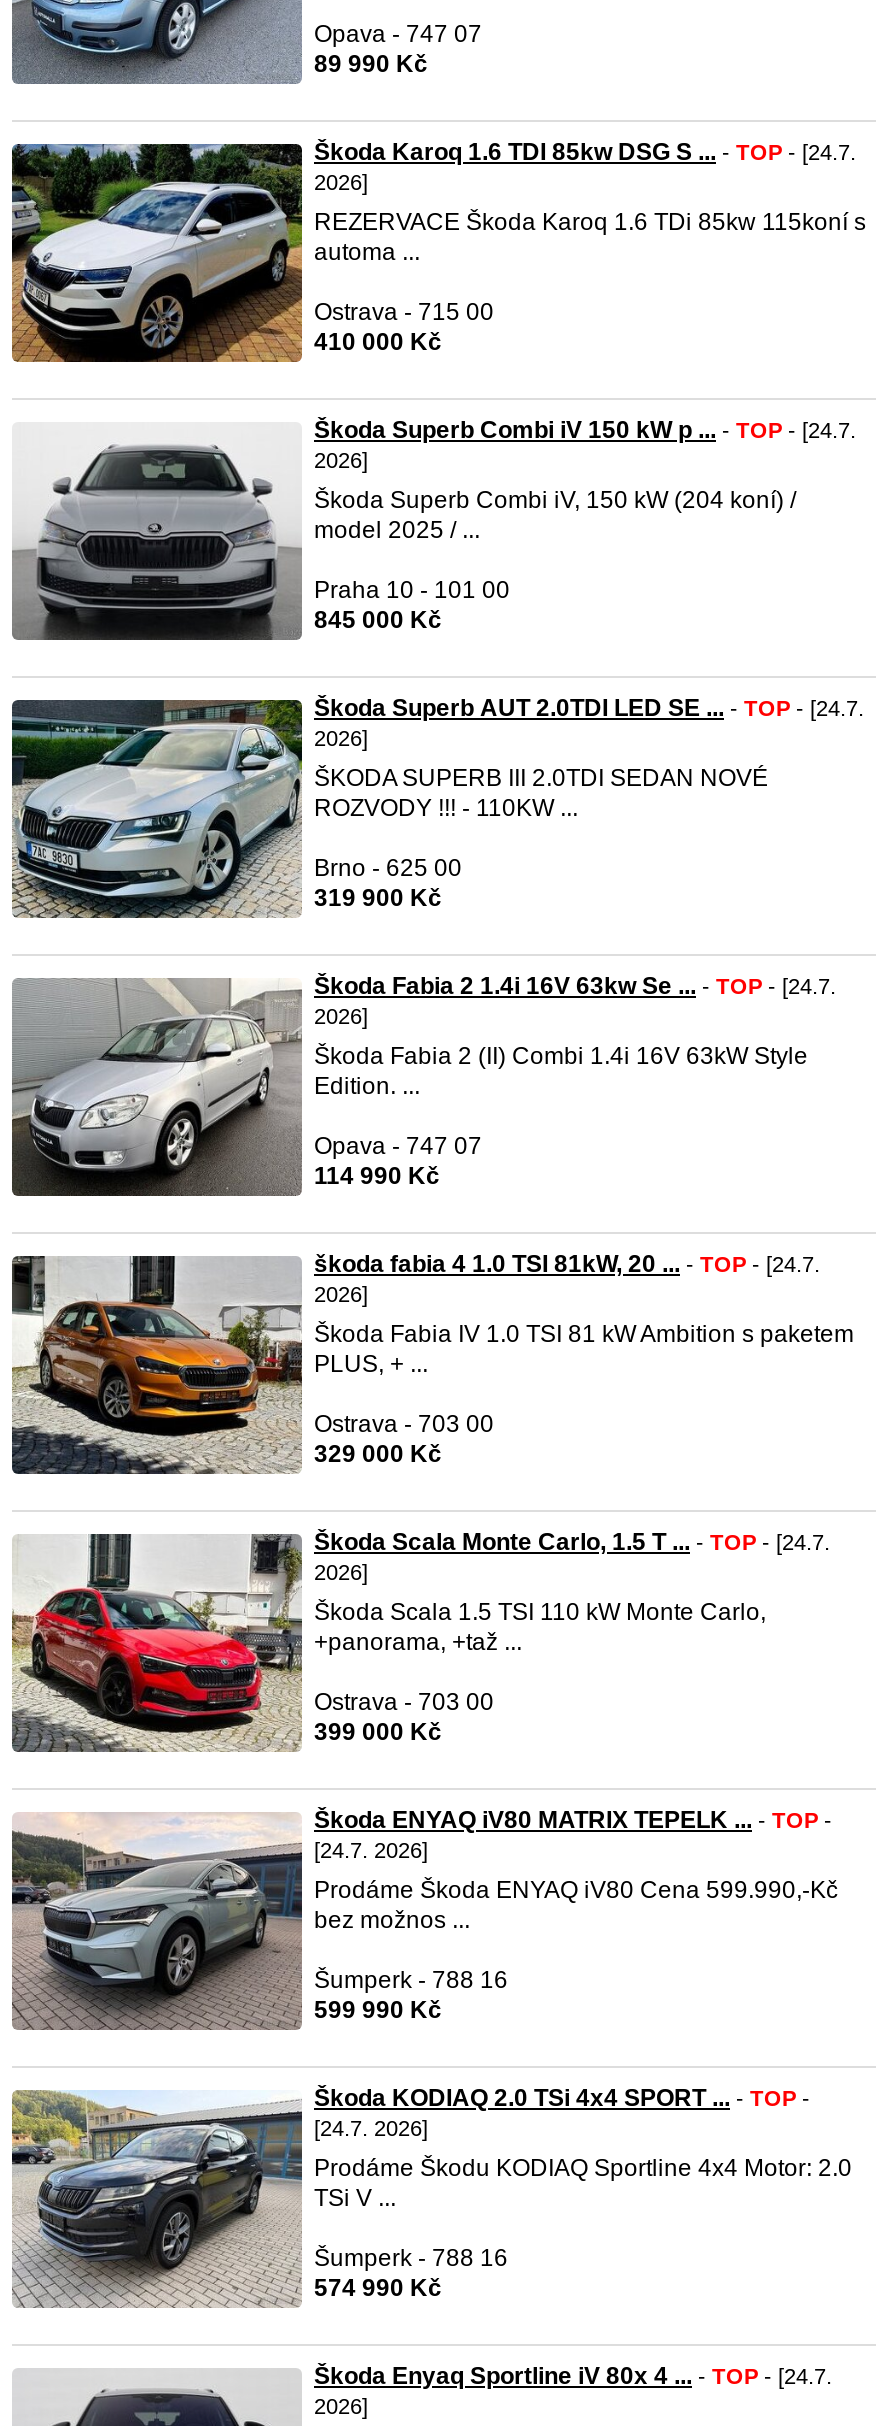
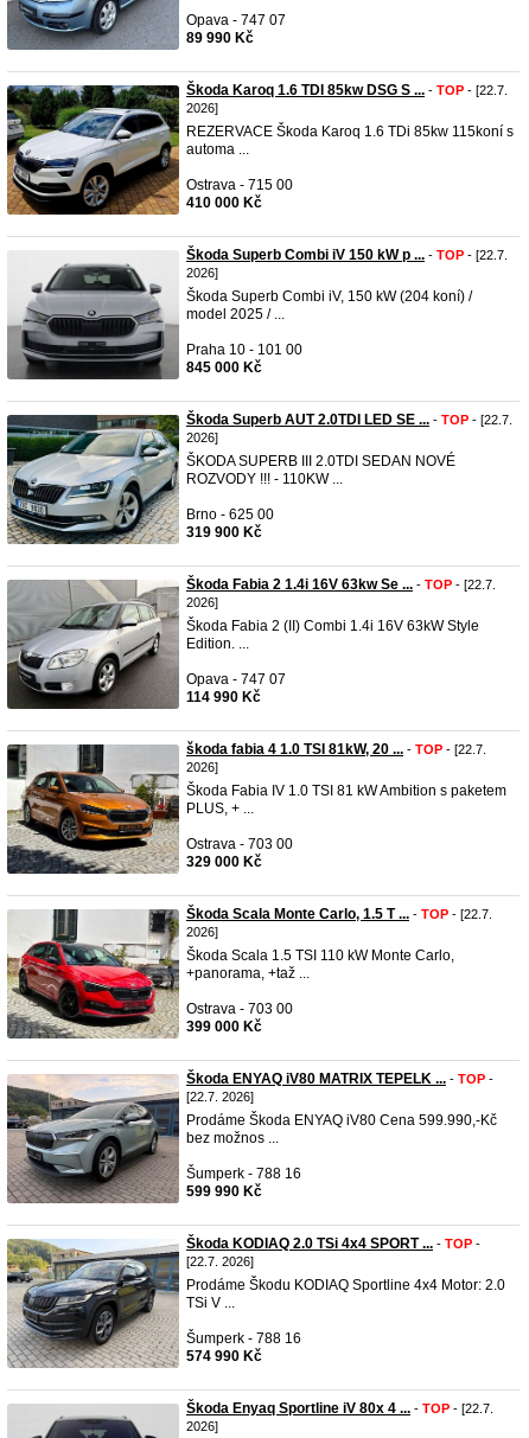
[314,138,856,166] Škoda Karoq 1.6 TDI 85kw DSG S ... - TOP - [24.7. -> [186,82,508,98] Škoda Karoq 1.6 TDI 85kw DSG S ... - TOP - [22.7.
[314,416,856,444] Škoda Superb Combi iV 150 kW p ... - TOP - [24.7. -> [186,247,508,263] Škoda Superb Combi iV 150 kW p ... - TOP - [22.7.
[314,694,864,722] Škoda Superb AUT 2.0TDI LED SE ... - TOP - [24.7. -> [186,411,512,428] Škoda Superb AUT 2.0TDI LED SE ... - TOP - [22.7.
[314,972,836,1000] Škoda Fabia 2 1.4i 16V 63kw Se ... - TOP - [24.7. -> [186,576,496,593] Škoda Fabia 2 1.4i 16V 63kw Se ... - TOP - [22.7.
[314,1250,820,1278] škoda fabia 4 1.0 TSI 81kW, 20 ... - TOP - [24.7. -> [186,741,486,758] škoda fabia 4 1.0 TSI 81kW, 20 ... - TOP - [22.7.
[314,1528,830,1556] Škoda Scala Monte Carlo, 1.5 T ... - TOP - [24.7. -> [186,906,492,922] Škoda Scala Monte Carlo, 1.5 T ... - TOP - [22.7.
[314,1838,428,1862] [24.7. 2026] -> [186,1089,254,1104] [22.7. 2026]
[314,2116,428,2140] [24.7. 2026] -> [186,1254,254,1268] [22.7. 2026]
[314,2362,832,2390] Škoda Enyaq Sportline iV 80x 4 ... - TOP - [24.7. -> [186,1400,493,1417] Škoda Enyaq Sportline iV 80x 4 ... - TOP - [22.7.

